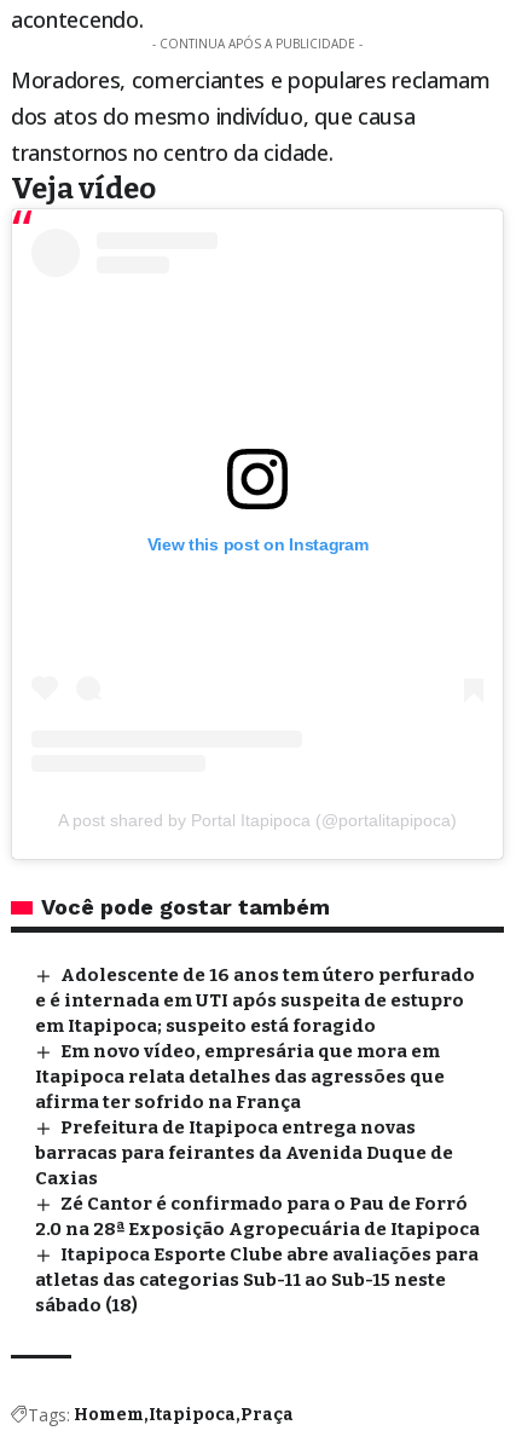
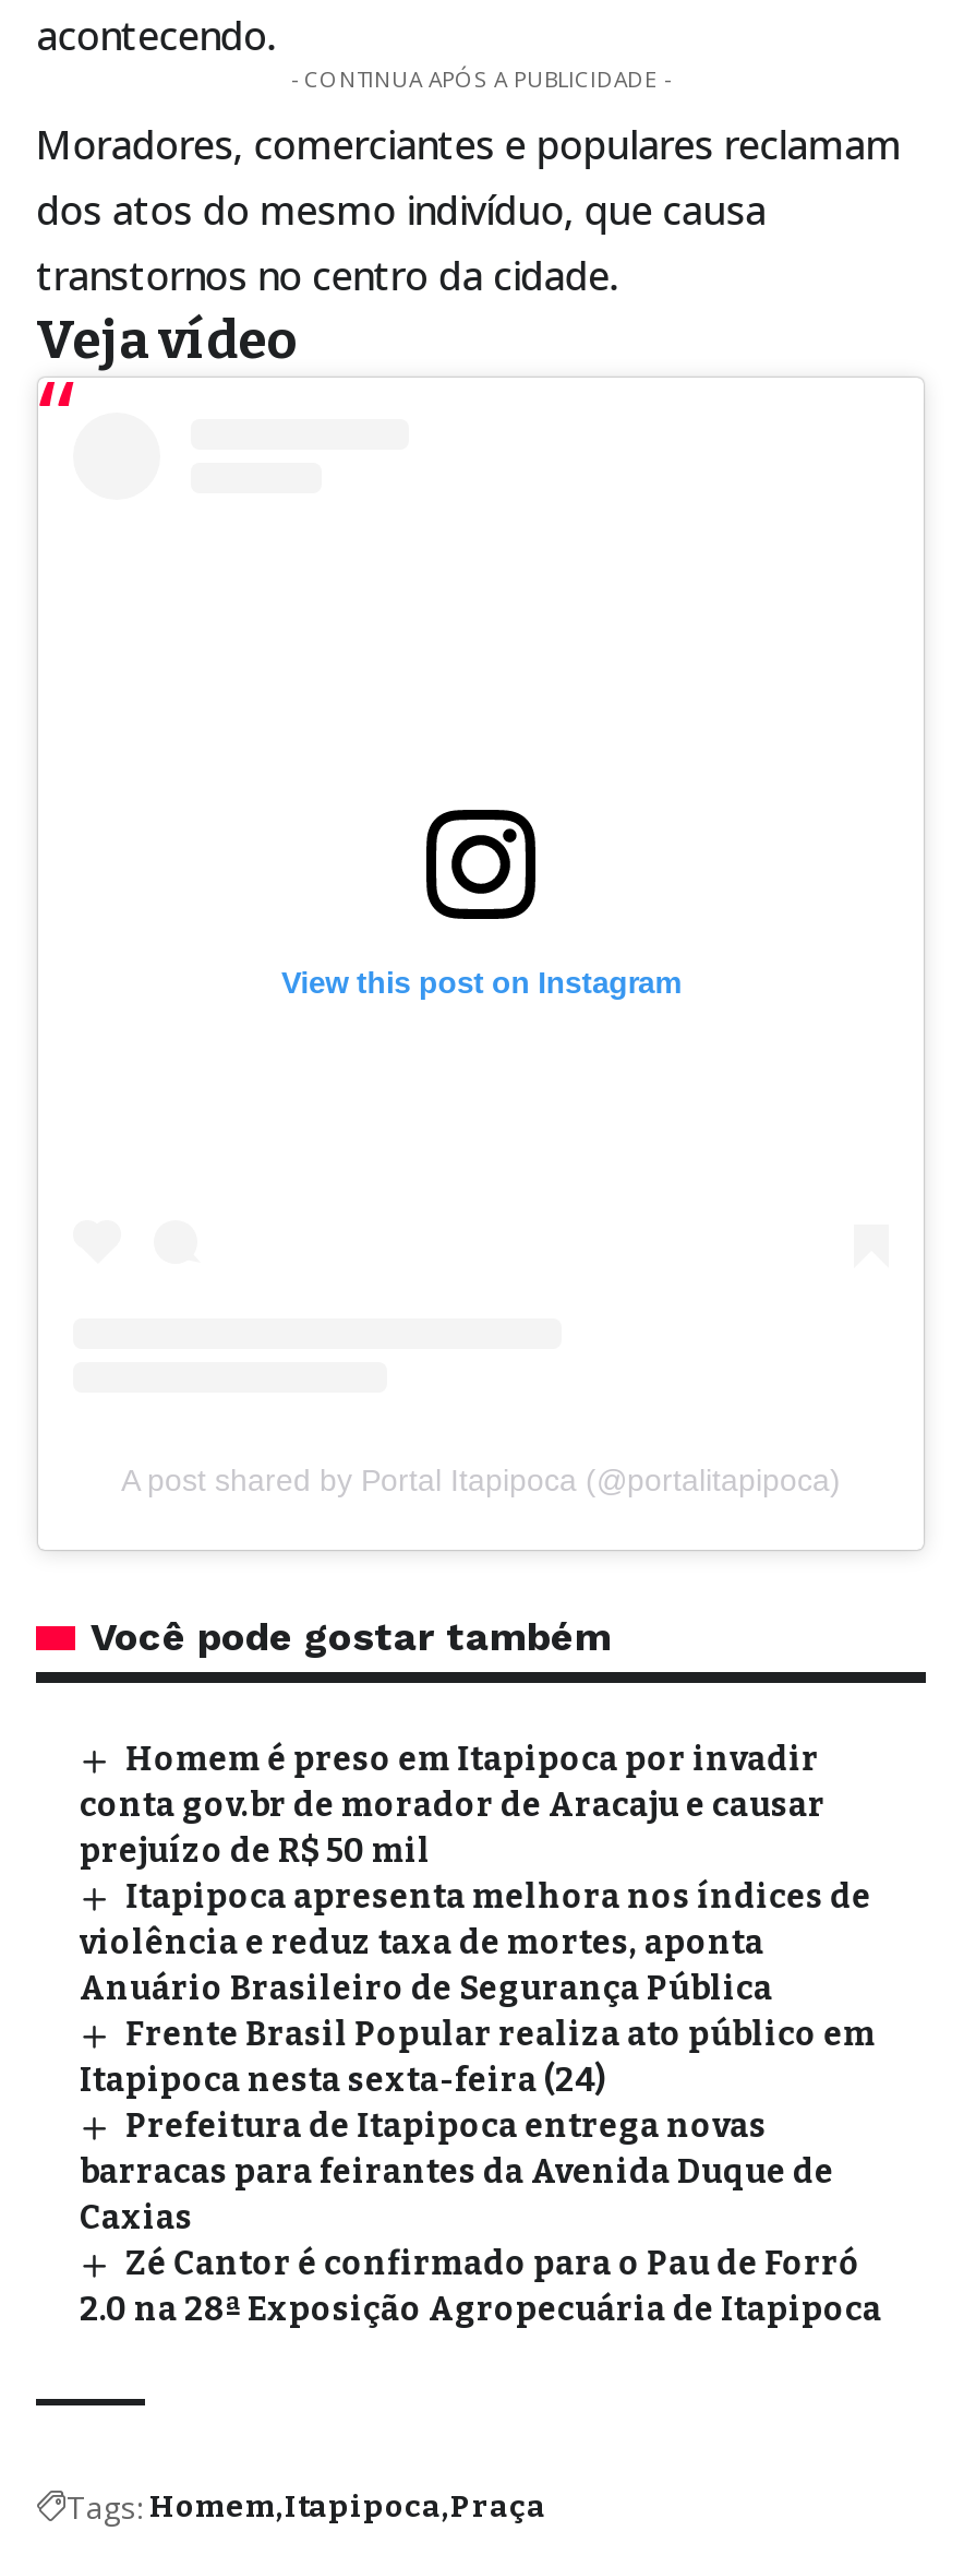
[35,964,475,1113] Adolescente de 16 anos tem útero perfurado | e é internada em UTI após suspeita de estupro | em Itapipoca; suspeito está foragido | Em novo vídeo, empresária que mora em | Itapipoca relata detalhes das agressões que | afirma ter sofrido na França -> [80,1740,876,2100] Homem é preso em Itapipoca por invadir | conta gov.br de morador de Aracaju e causar | prejuízo de R$ 50 mil | Itapipoca apresenta melhora nos índices de | violência e reduz taxa de mortes, aponta | Anuário Brasileiro de Segurança Pública | Frente Brasil Popular realiza ato público em | Itapipoca nesta sexta-feira (24)
moved [35,1117,468,1215] -> [80,2106,861,2283]: Prefeitura de Itapipoca entrega novas | barracas para feirantes da Avenida Duque de | Caxias | Zé Cantor é confirmado para o Pau de Forró
[35,1244,479,1316] Itapipoca Esporte Clube abre avaliações para | atletas das categorias Sub-11 ao Sub-15 neste | sábado (18) -> none

